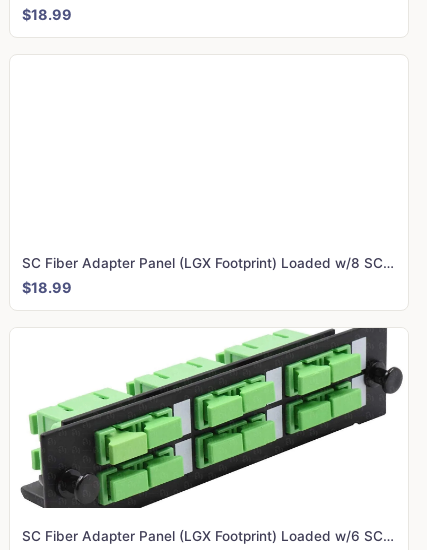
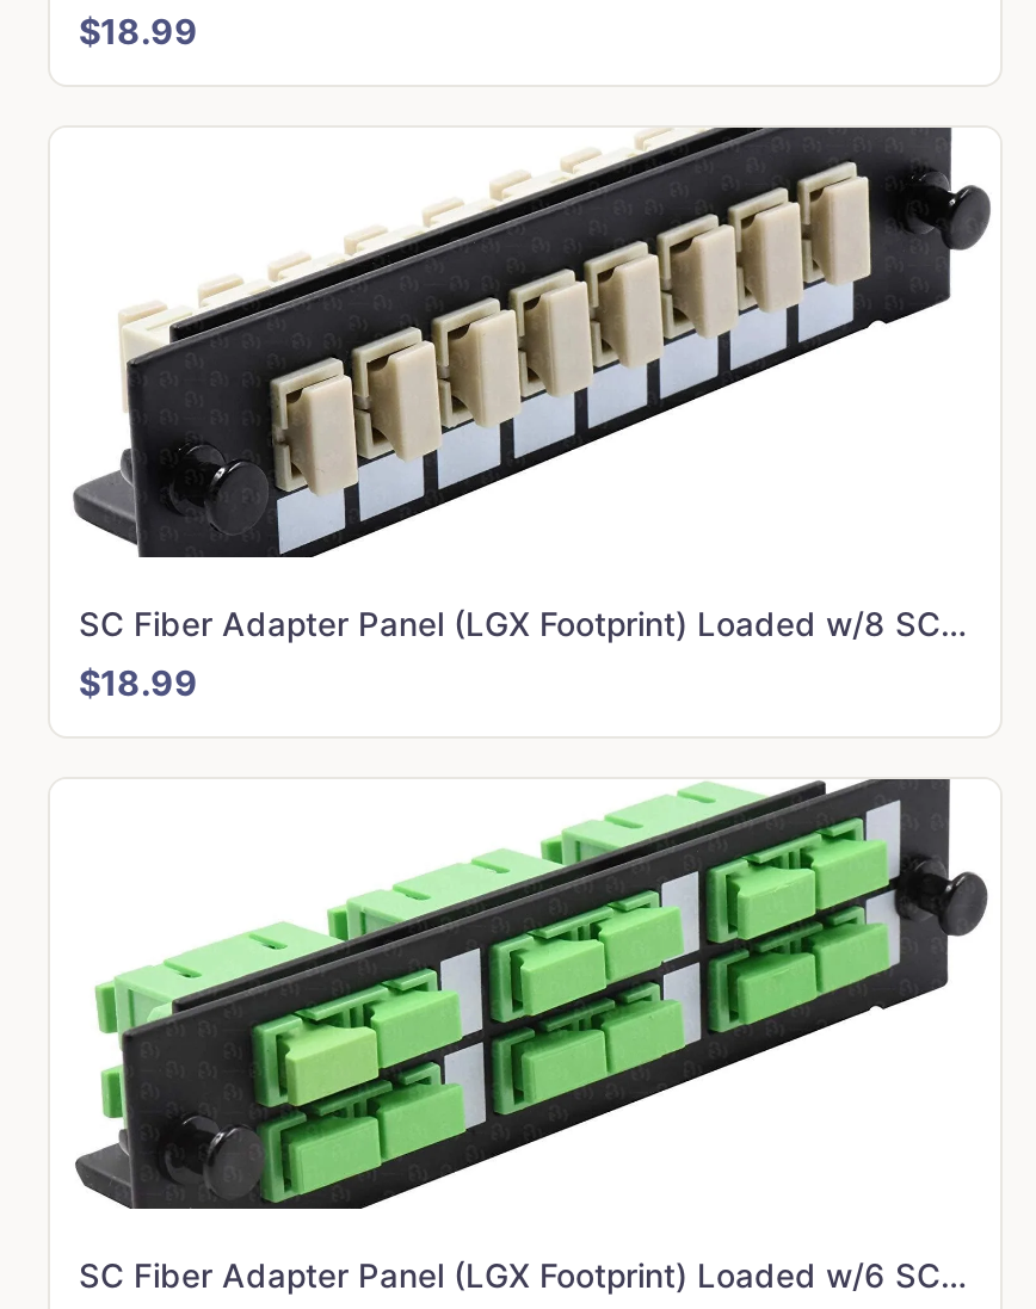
none -> [72,125,993,560] [image]

